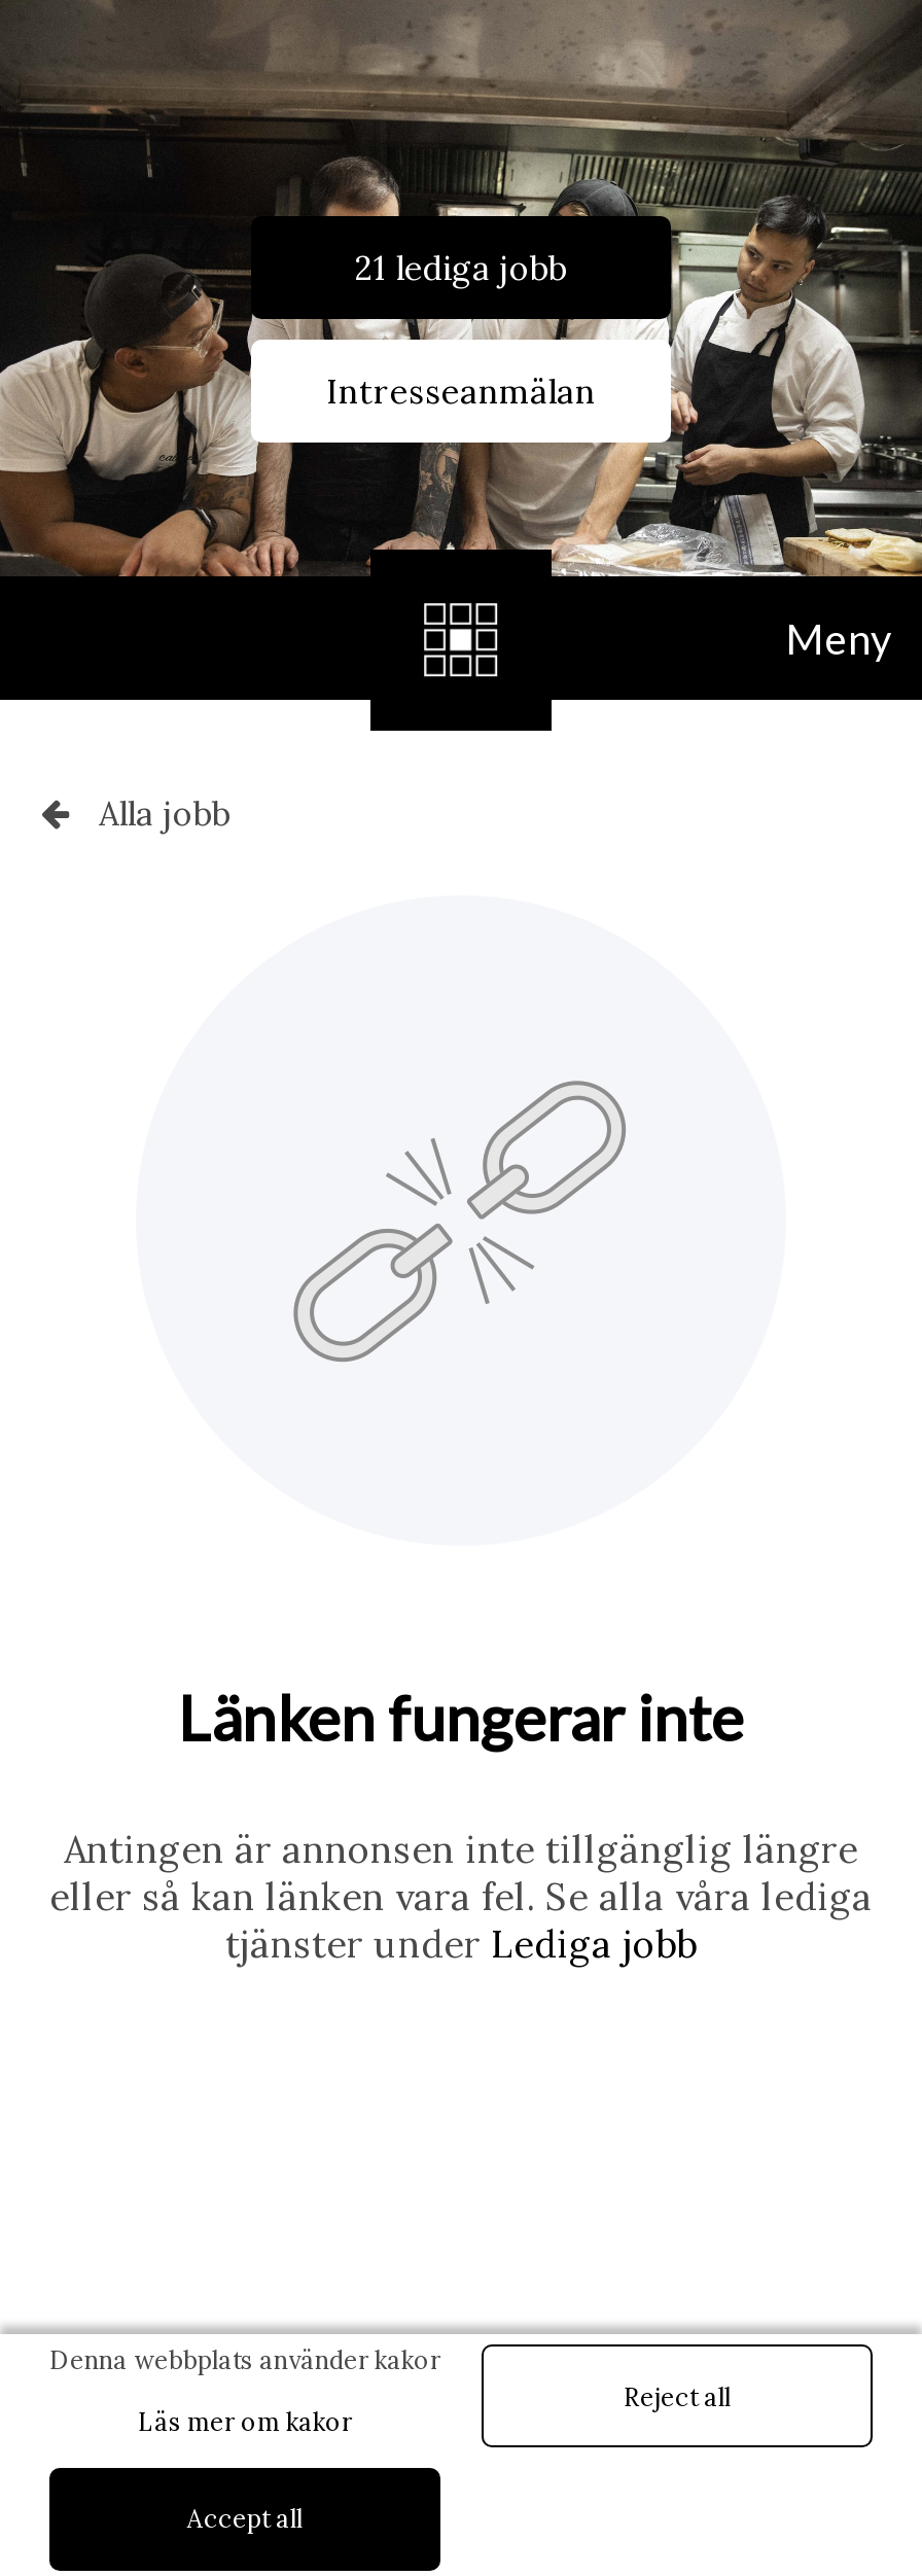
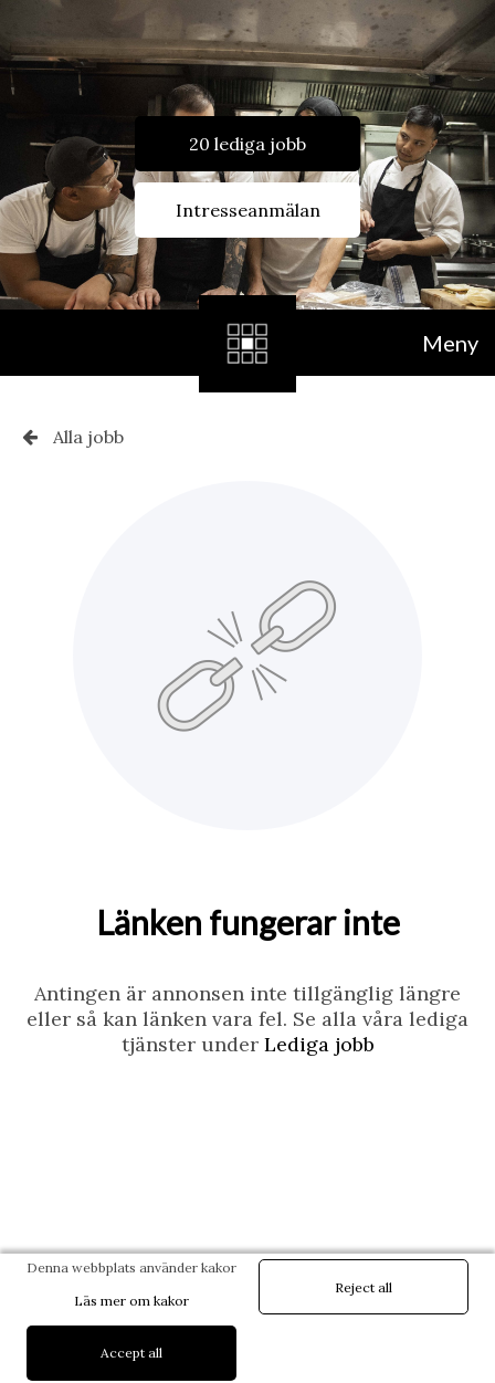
[355,247,567,288] 21 lediga jobb -> [189,133,306,155] 20 lediga jobb

